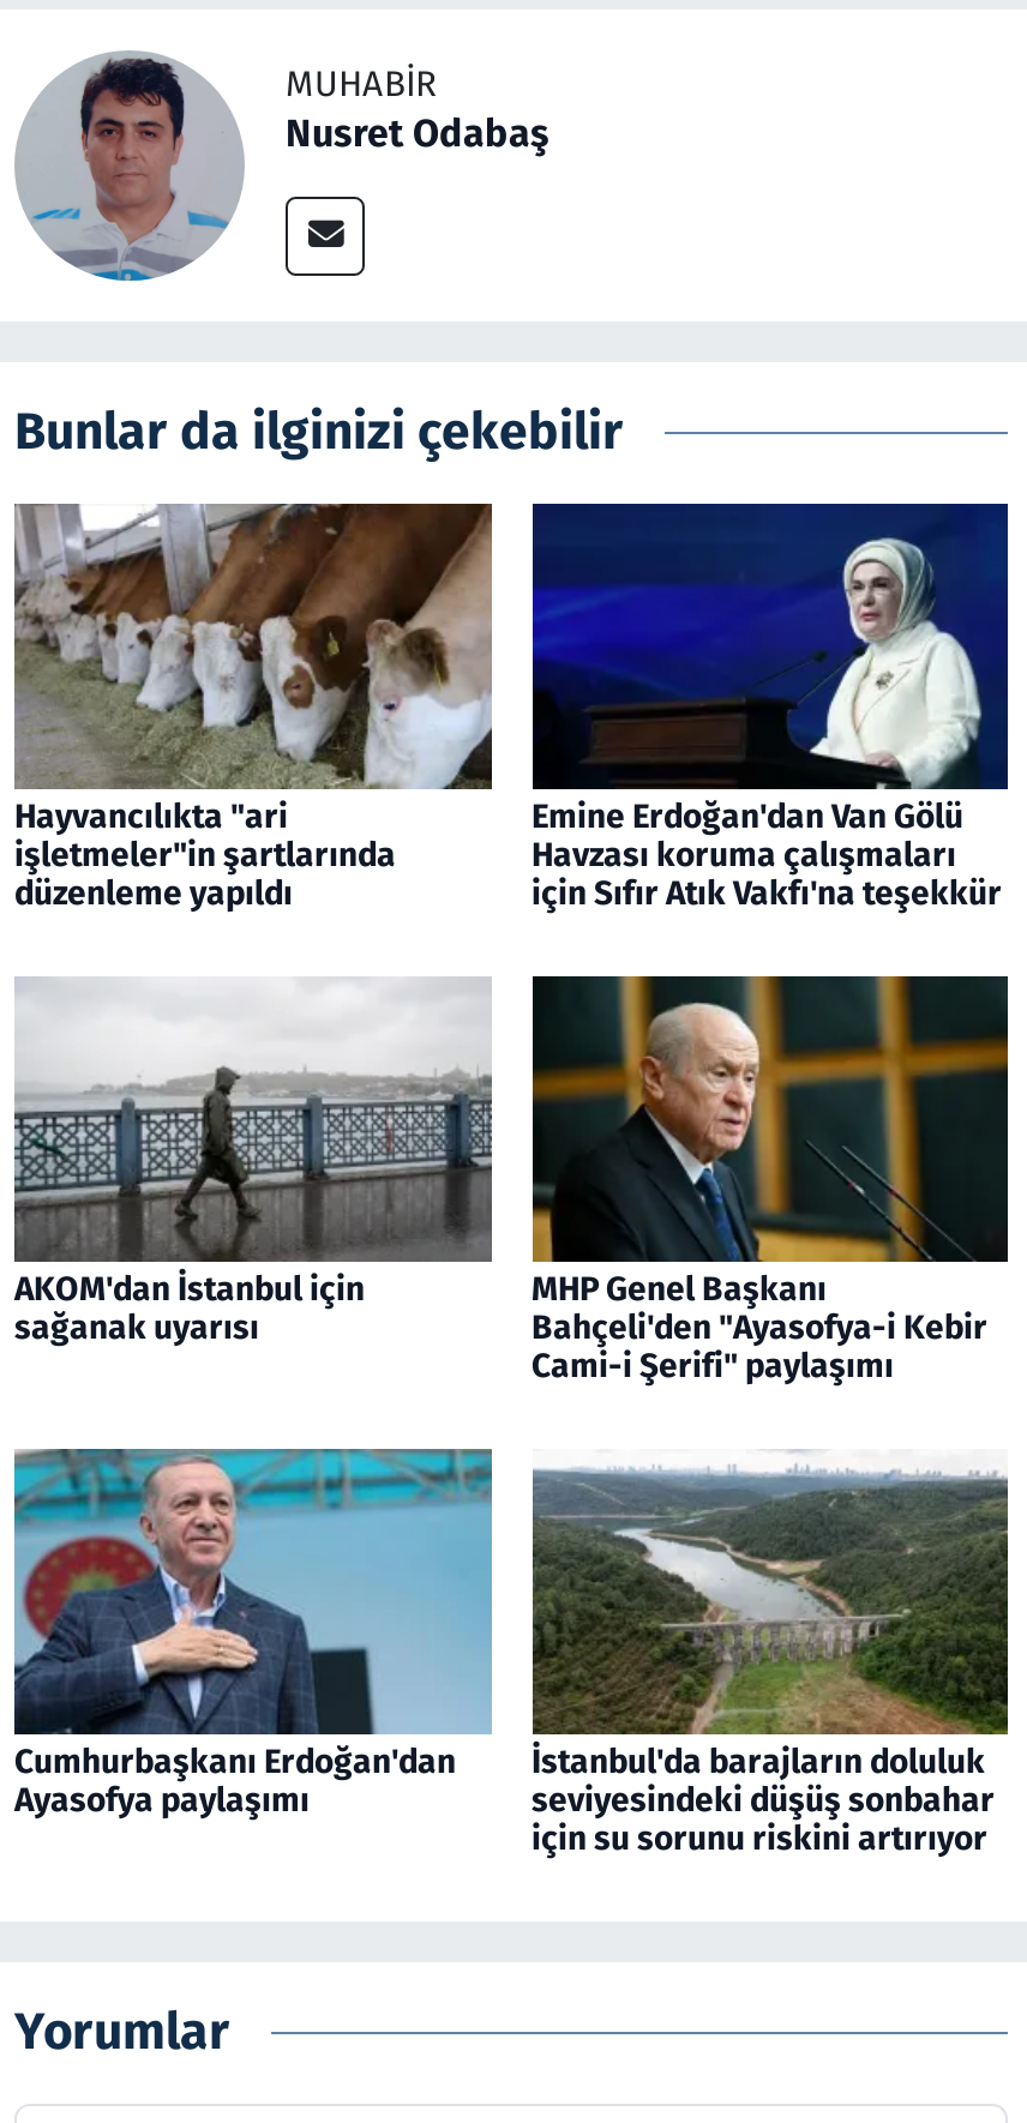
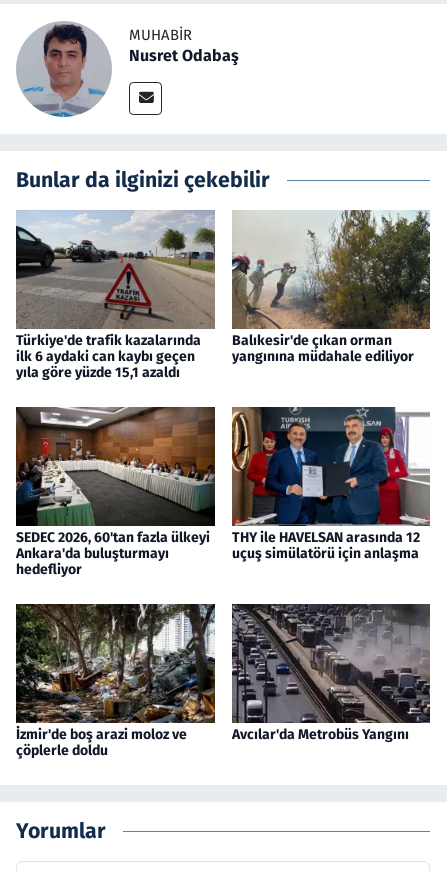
[14,501,492,915] [image] | Hayvancılıkta "ari | işletmeler"in şartlarında | düzenleme yapıldı -> [16,210,216,381] [image] | Türkiye'de trafik kazalarında | ilk 6 aydaki can kaybı geçen | yıla göre yüzde 15,1 azaldı
[530,501,1010,915] [image] | Emine Erdoğan'dan Van Gölü | Havzası koruma çalışmaları | için Sıfır Atık Vakfı'na teşekkür -> [231,209,431,365] [image] | Balıkesir'de çıkan orman | yangınına müdahale ediliyor
[12,976,494,1349] [image] | AKOM'dan İstanbul için | sağanak uyarısı -> [15,406,216,578] [image] | SEDEC 2026, 60'tan fazla ülkeyi | Ankara'da buluşturmayı | hedefliyor
[530,974,1010,1387] [image] | MHP Genel Başkanı | Bahçeli'den "Ayasofya-i Kebir | Cami-i Şerifi" paylaşımı -> [231,406,431,562] [image] | THY ile HAVELSAN arasında 12 | uçuş simülatörü için anlaşma
[12,1447,492,1821] [image] | Cumhurbaşkanı Erdoğan'dan | Ayasofya paylaşımı -> [15,603,216,759] [image] | İzmir'de boş arazi moloz ve | çöplerle doldu
[531,1449,1008,1860] [image] | İstanbul'da barajların doluluk | seviyesindeki düşüş sonbahar | için su sorunu riskini artırıyor -> [231,603,430,743] [image] | Avcılar'da Metrobüs Yangını

